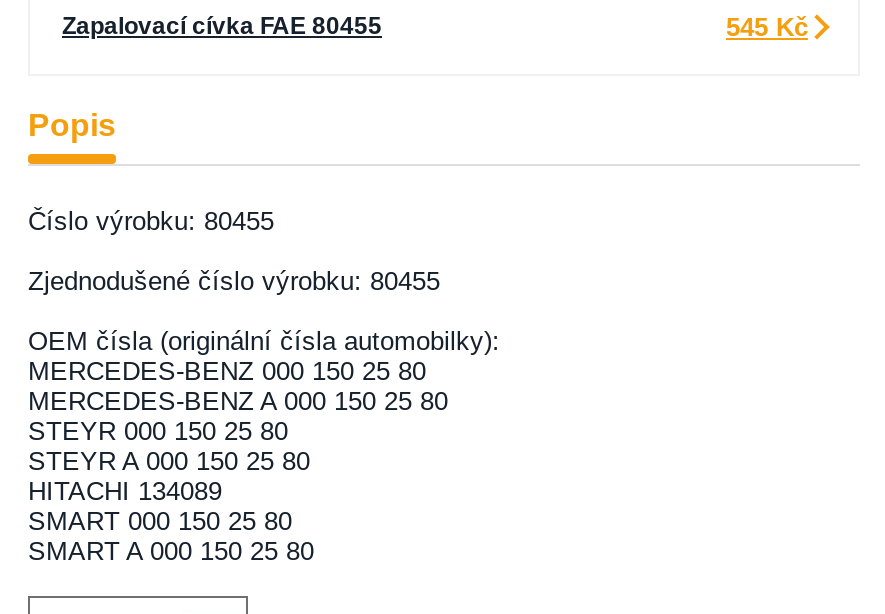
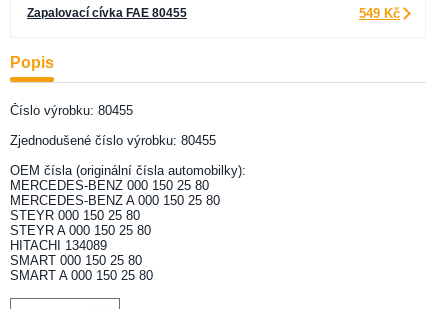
[726,11,808,41] 545 Kč -> [359,5,400,20] 549 Kč

